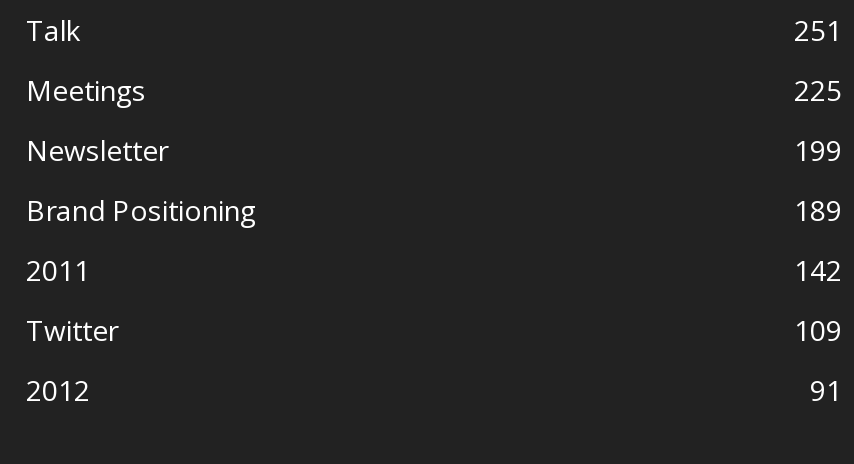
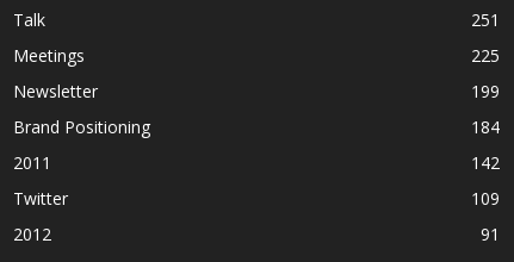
[794,191,842,229] 189 -> [471,116,500,138] 184

